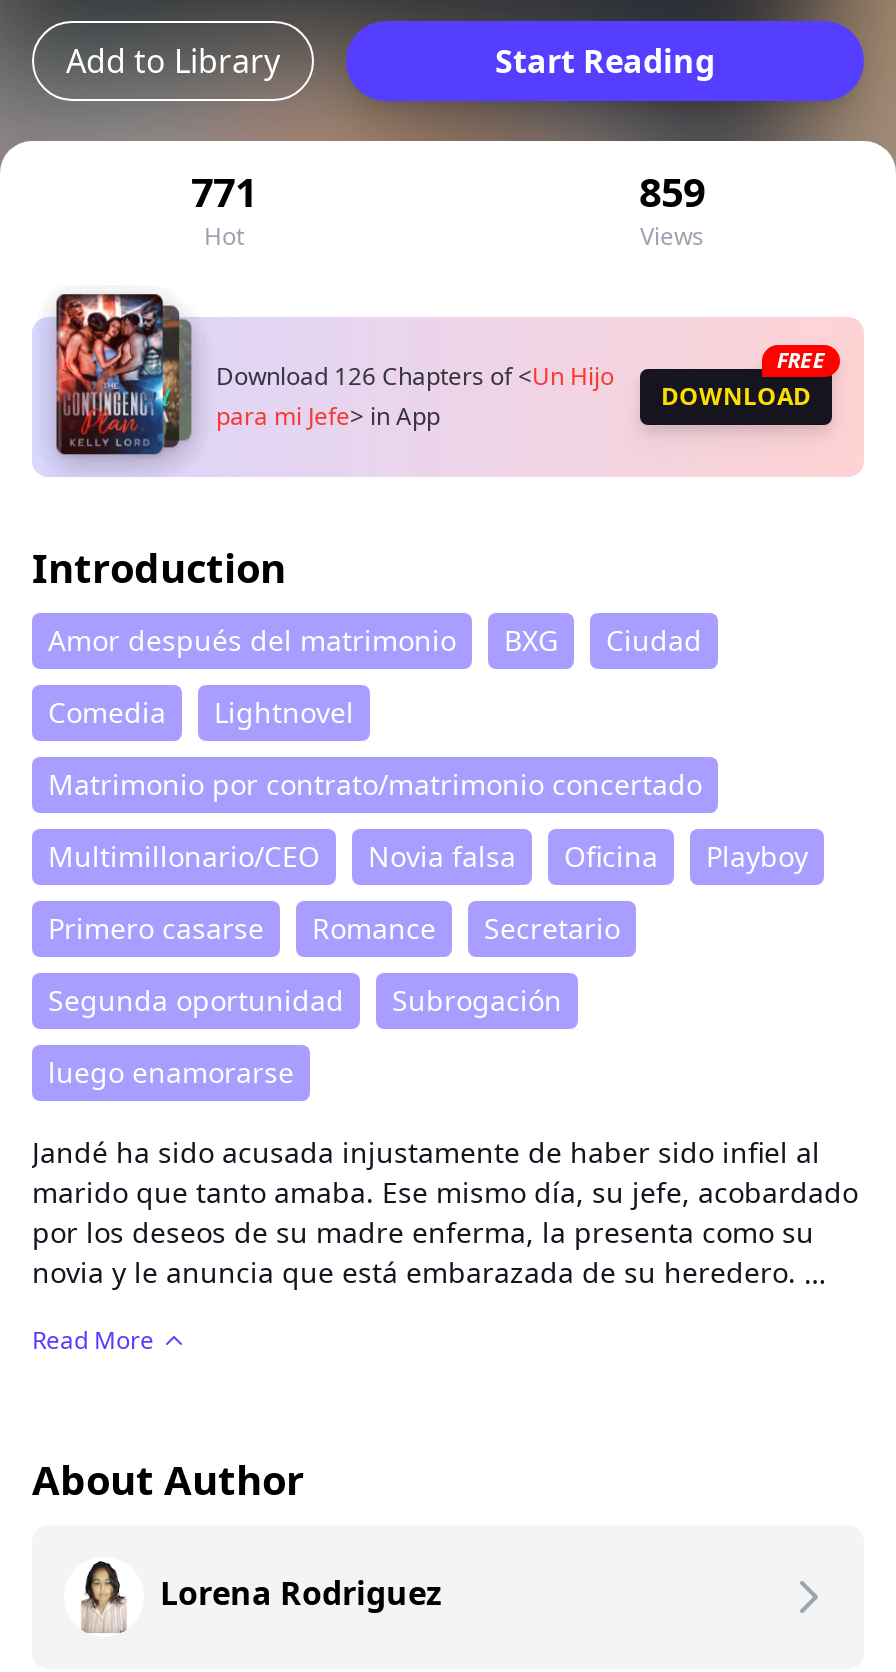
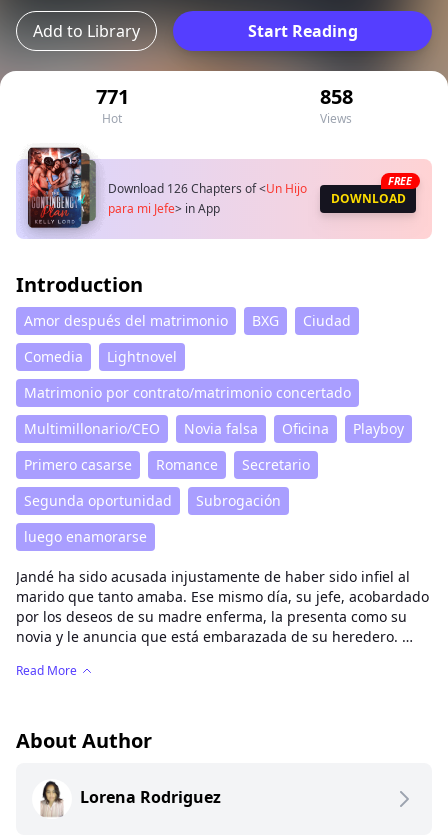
[639,166,705,220] 859 -> [319,83,352,110] 858

